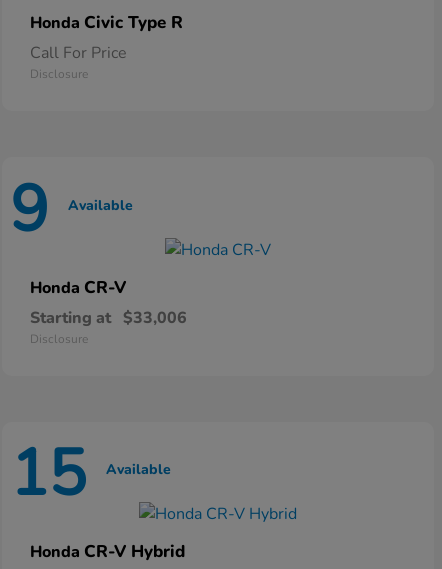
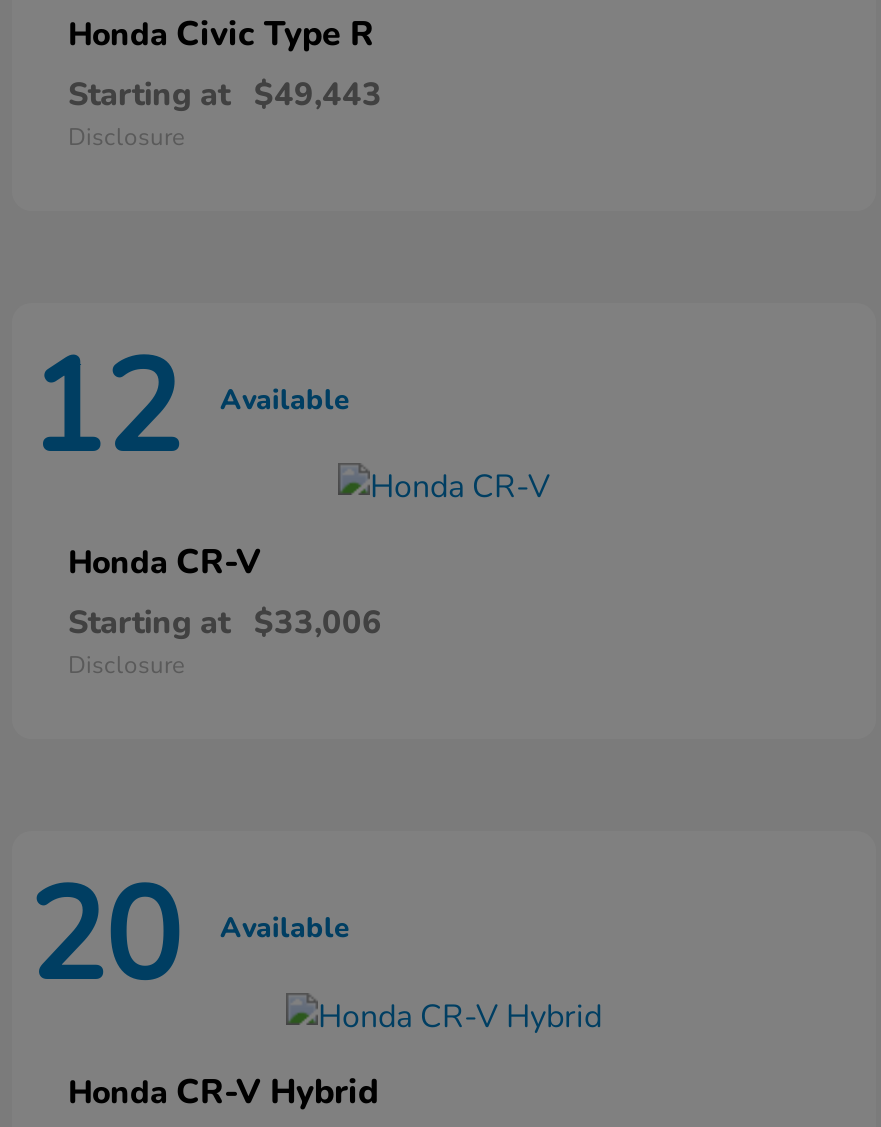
[30,42,127,64] Call For Price -> [68,74,382,118] Starting at $49,443
[10,166,133,254] 9 Available -> [28,321,350,497] 12 Available
[10,430,171,518] 15 Available -> [28,849,350,1025] 20 Available

